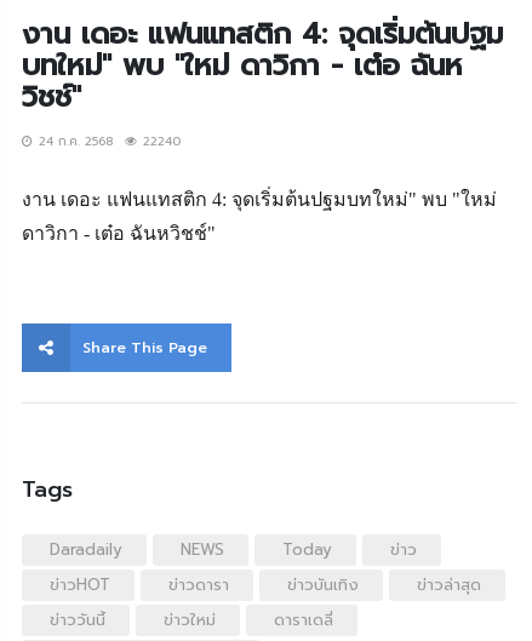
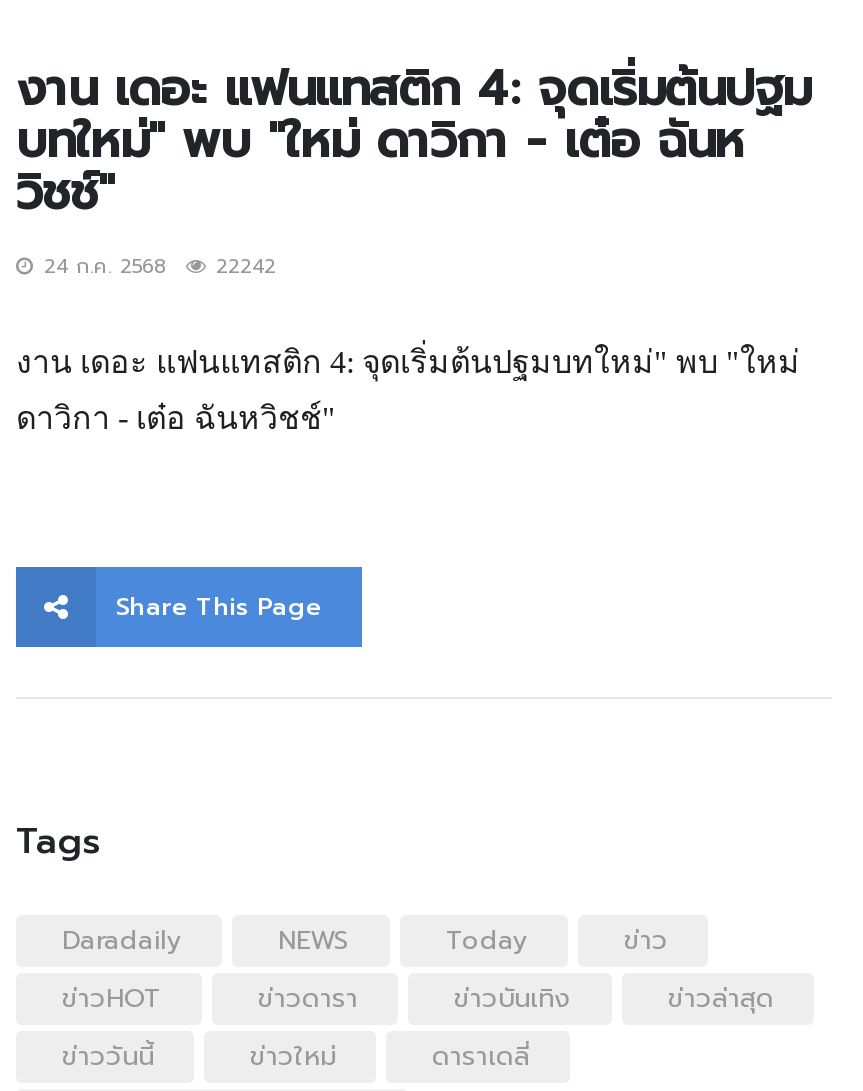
[39,132,181,150] 24 ก.ค. 2568 22240 -> [44,251,276,281] 24 ก.ค. 2568 22242

